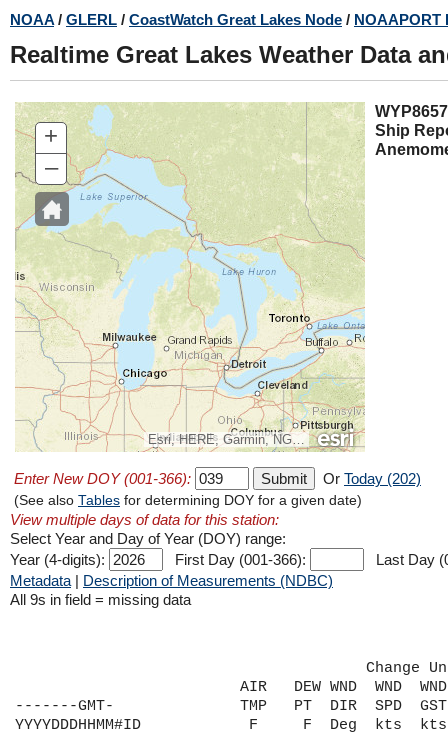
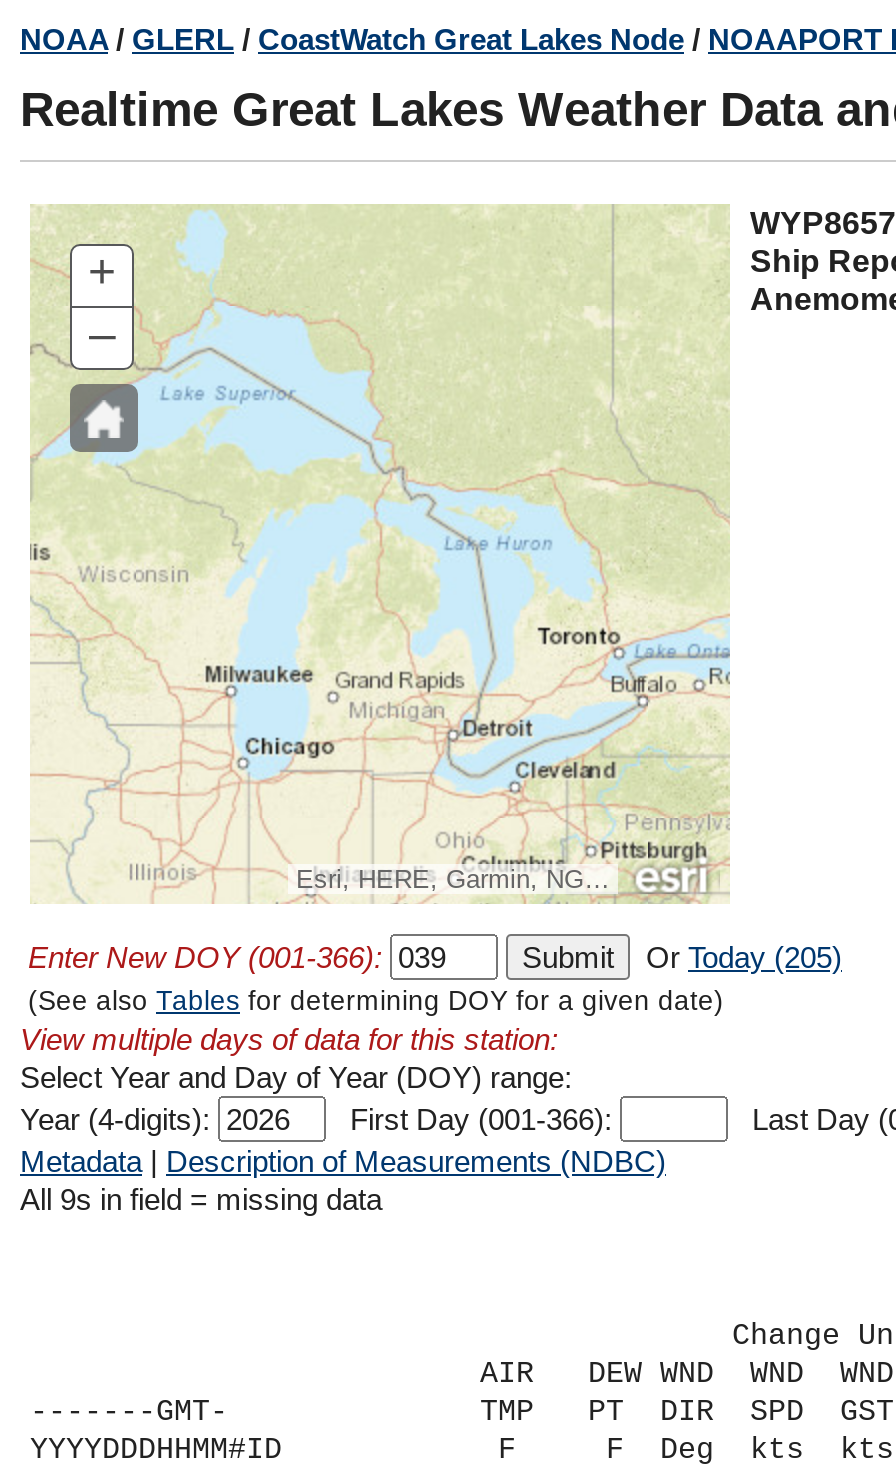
[315,470,421,487] Or Today (202) -> [630,940,842,974] Or Today (205)

